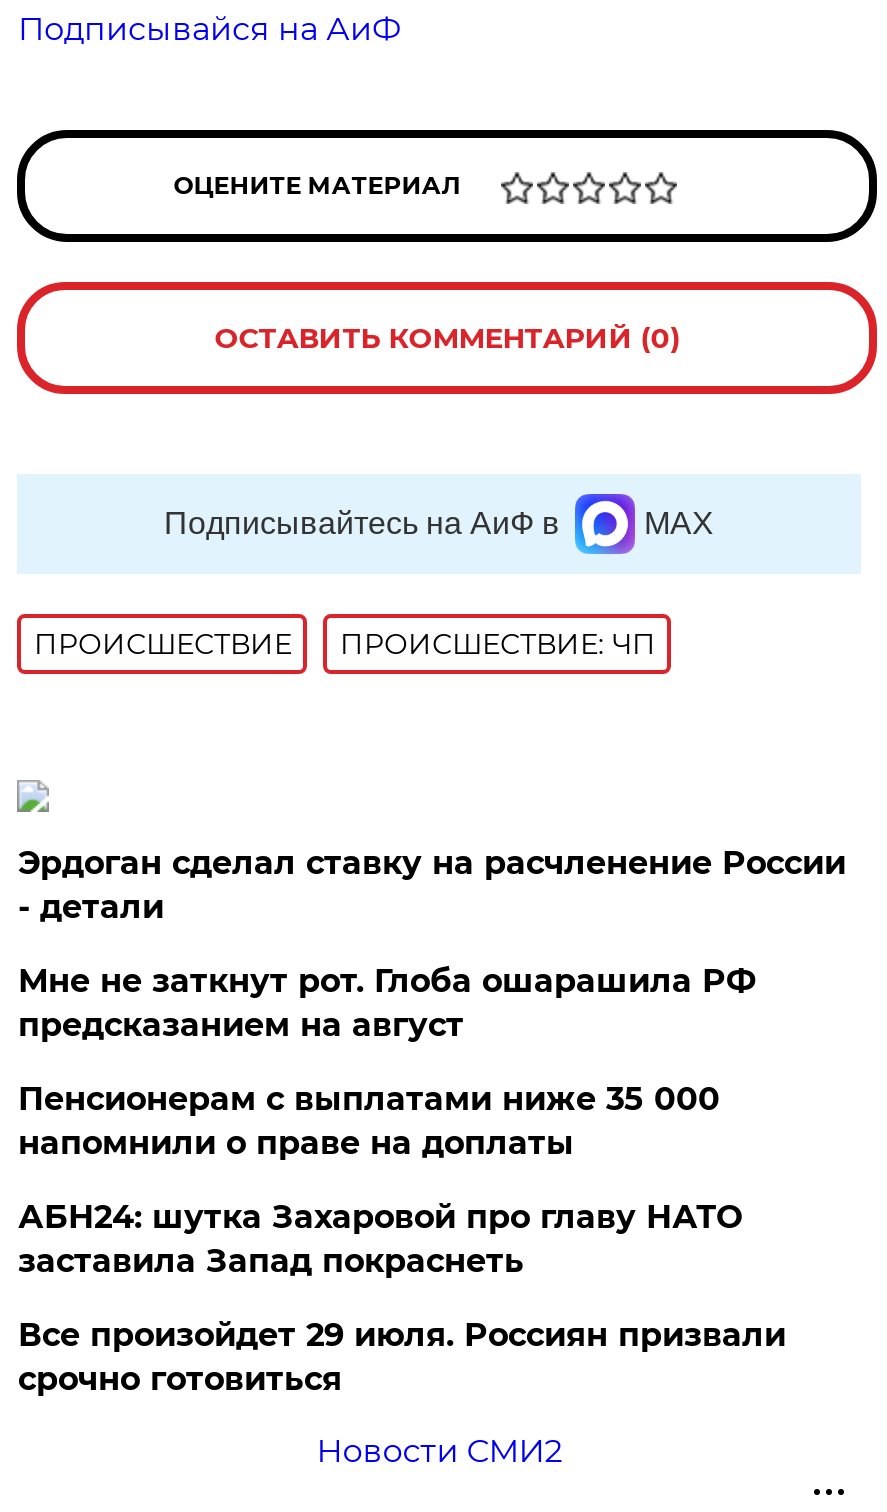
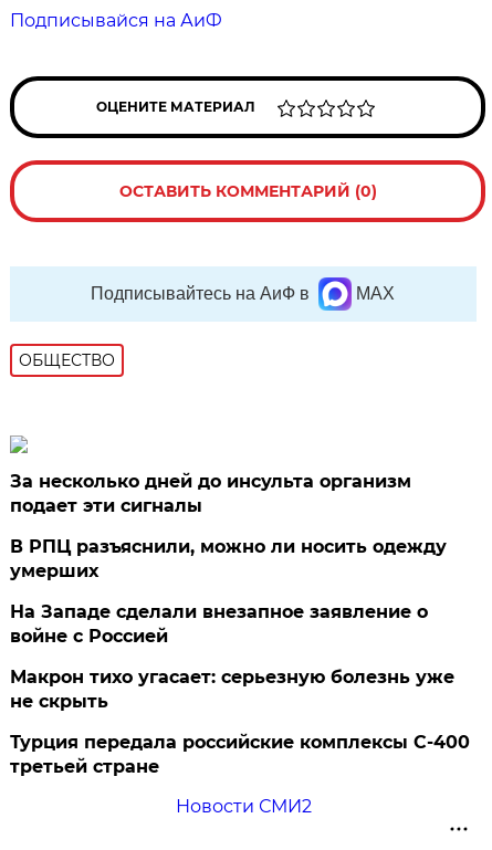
[34,626,656,662] ПРОИСШЕСТВИE | ПРОИСШЕСТВИЕ: ЧП -> [19,350,115,370] ОБЩЕСТВО
[18,844,846,926] Эрдоган сделал ставку на расчленение России | - детали -> [10,471,412,516] За несколько дней до инсульта организм | подает эти сигналы
[18,962,756,1044] Мне не заткнут рот. Глоба ошарашила РФ | предсказанием на август -> [10,536,447,581] В РПЦ разъяснили, можно ли носить одежду | умерших
[18,1080,720,1162] Пенсионерам с выплатами ниже 35 000 | напомнили о праве на доплаты -> [10,601,428,647] На Западе сделали внезапное заявление о | войне с Россией
[18,1198,742,1280] АБН24: шутка Захаровой про главу НАТО | заставила Запад покраснеть -> [10,667,455,712] Макрон тихо угасает: серьезную болезнь уже | не скрыть
[18,1316,786,1398] Все произойдет 29 июля. Россиян призвали | срочно готовиться -> [10,732,470,777] Турция передала российские комплексы С-400 | третьей стране

